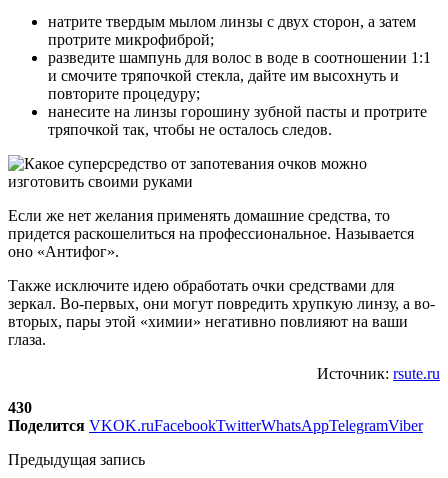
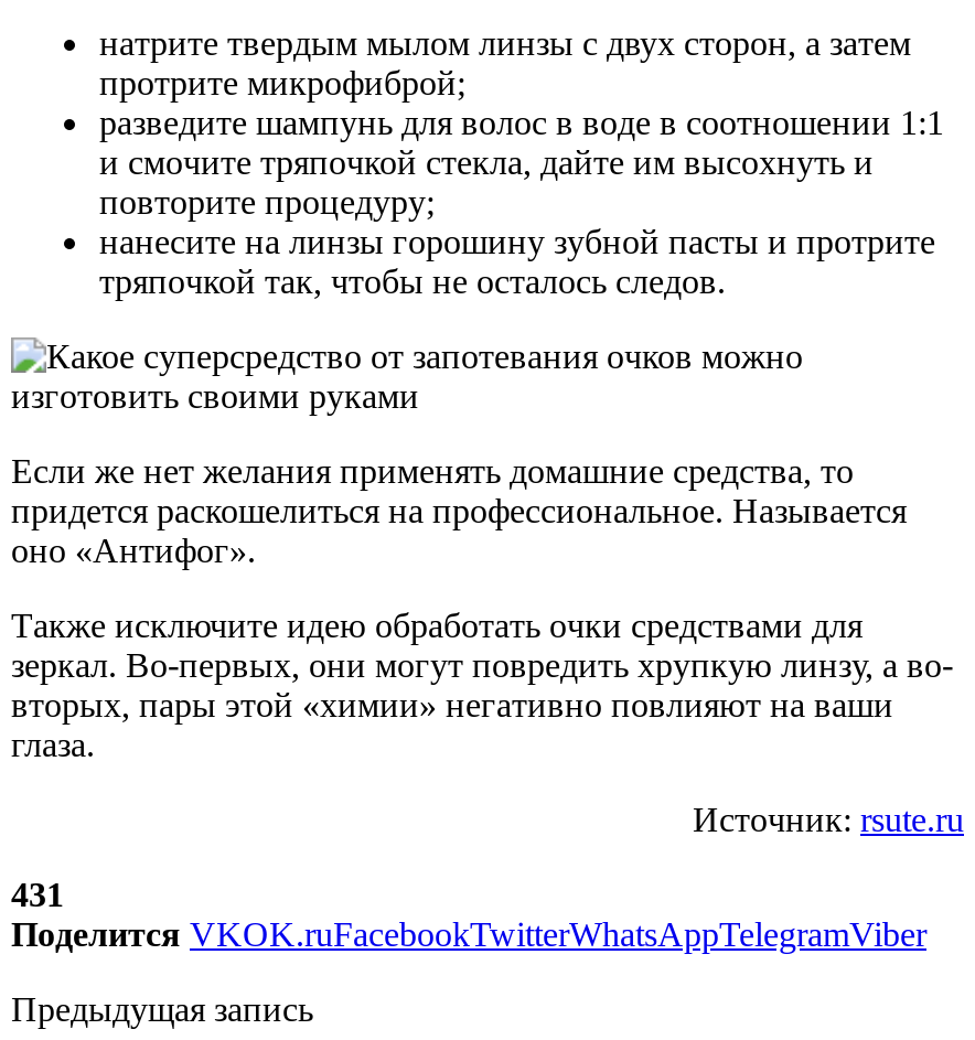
[8,399,32,416] 430 -> [11,876,64,914] 431

